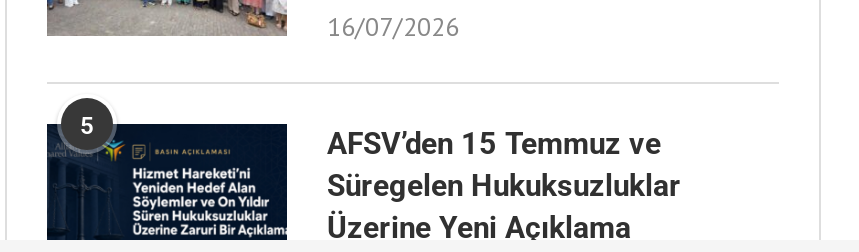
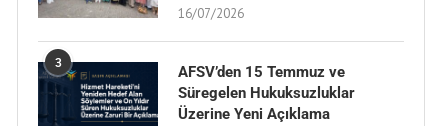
[80,113,94,141] 5 -> [54,56,61,70] 3

